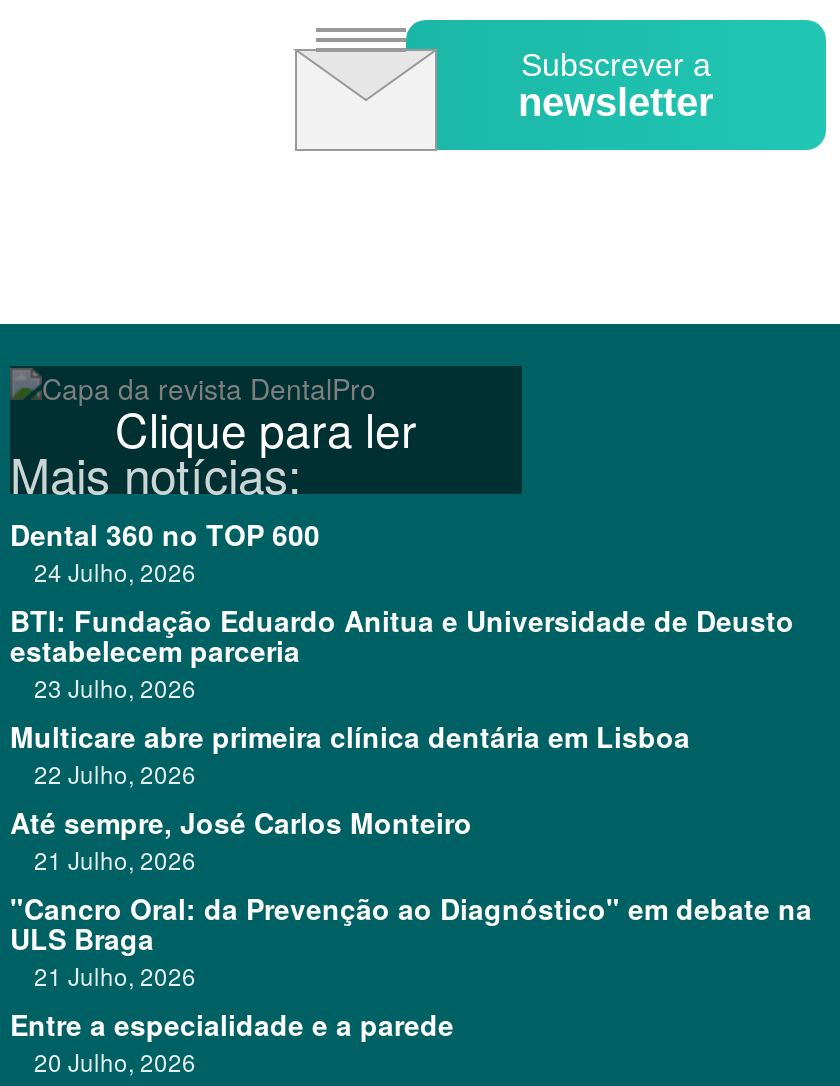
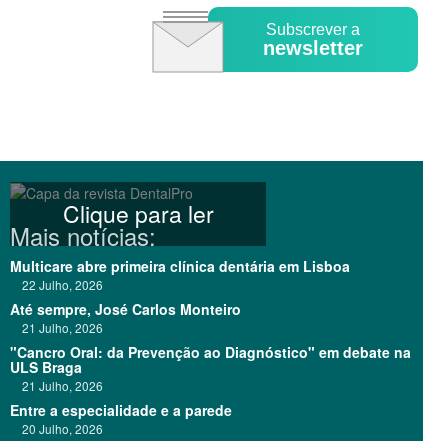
[10,515,794,705] Dental 360 no TOP 600 | 24 Julho, 2026 | BTI: Fundação Eduardo Anitua e Universidade de Deusto | estabelecem parceria | 23 Julho, 2026 -> none

